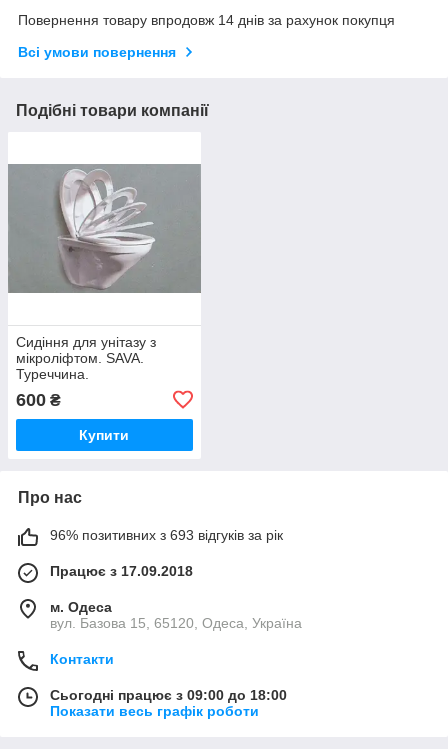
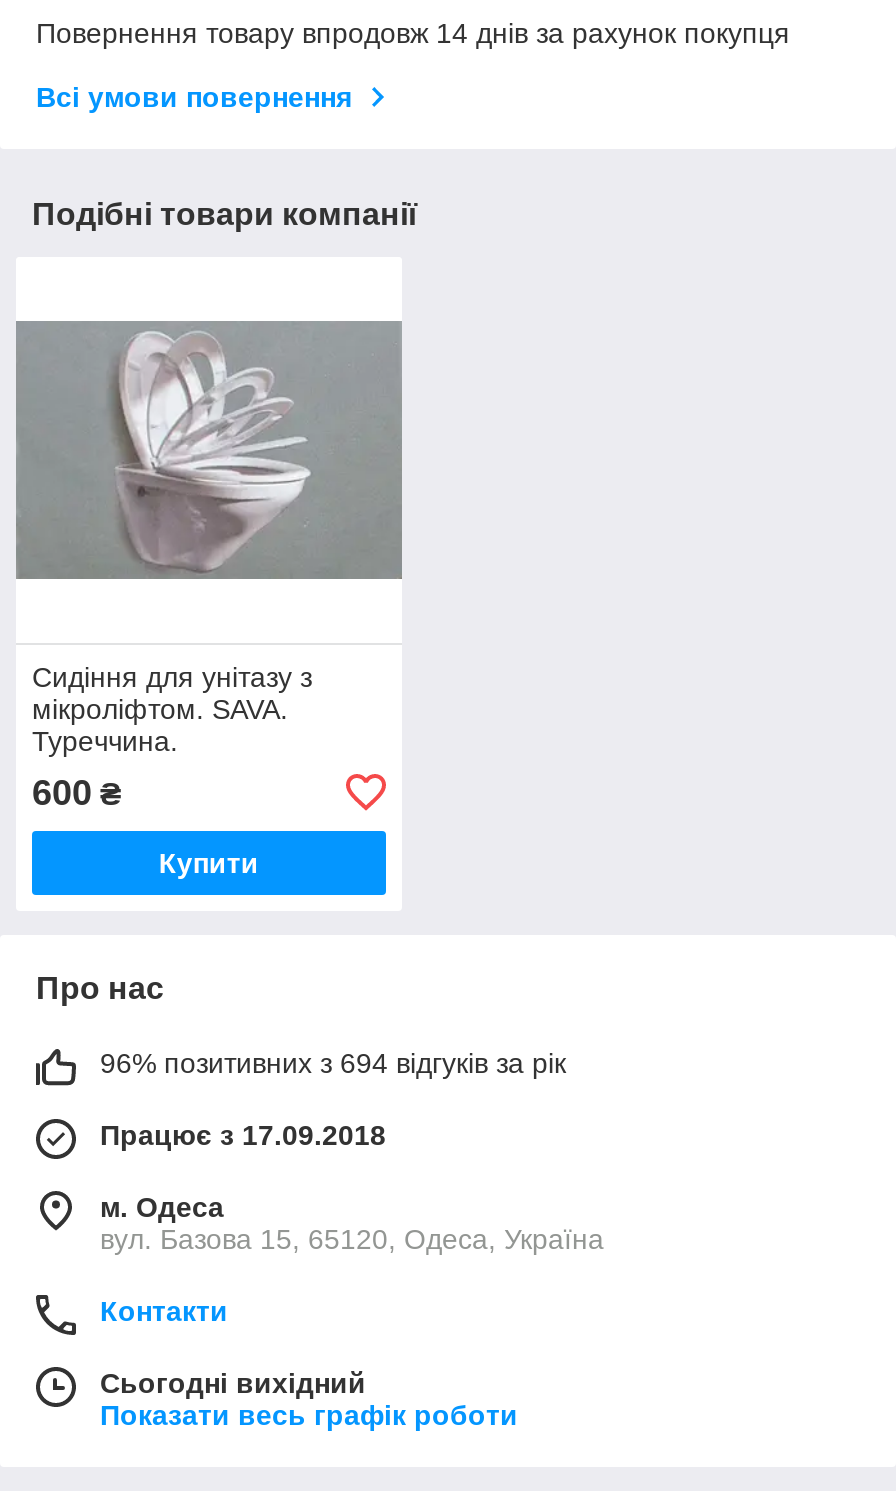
[50,527,283,543] 96% позитивних з 693 відгуків за рік -> [100,1047,566,1079] 96% позитивних з 694 відгуків за рік
[50,687,287,703] Сьогодні працює з 09:00 до 18:00 -> [100,1367,366,1399] Сьогодні вихідний

